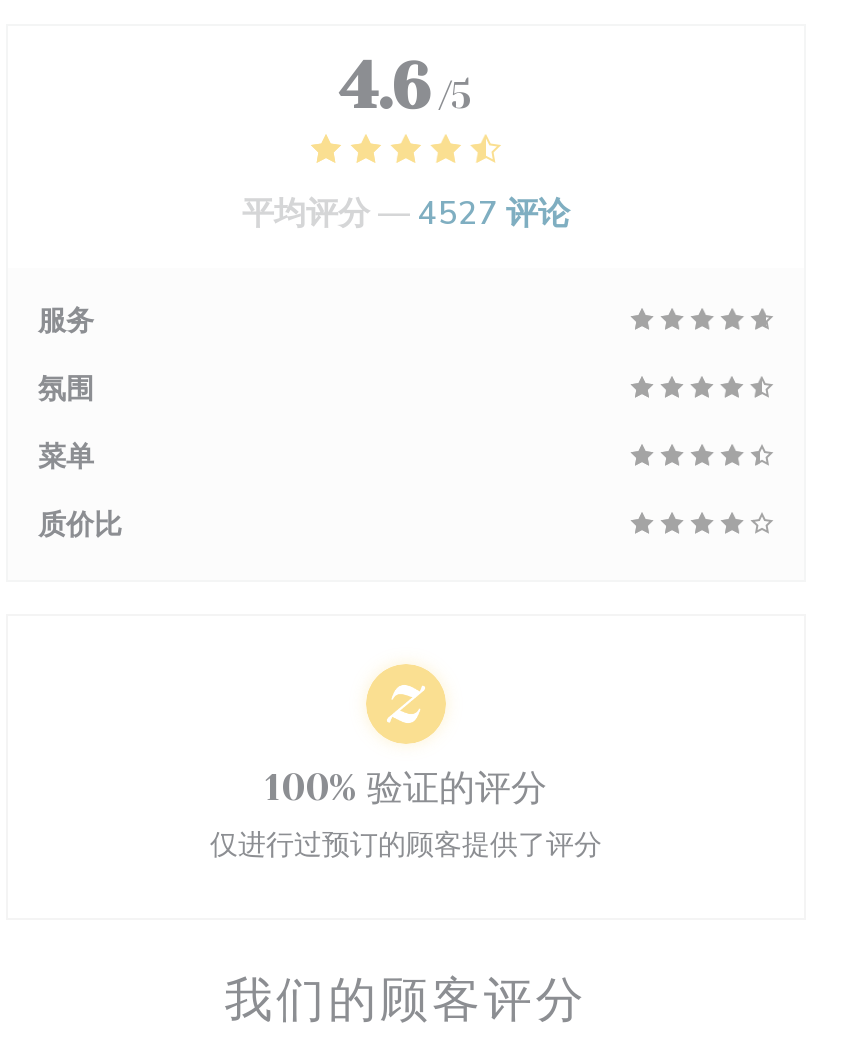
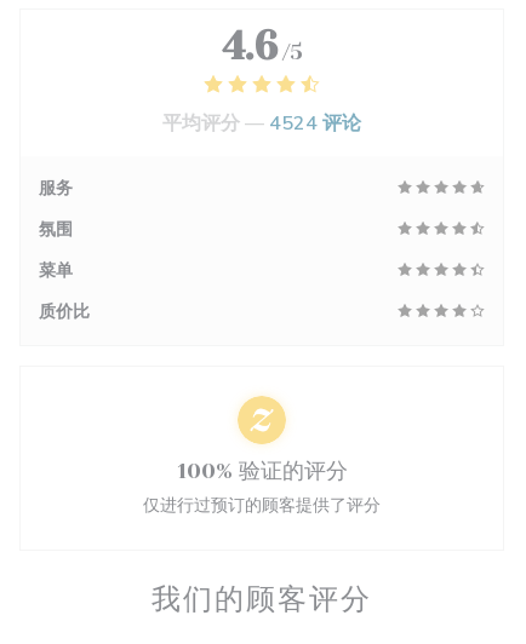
[242,192,570,236] 平均评分 — 4527 评论 -> [162,110,361,137] 平均评分 — 4524 评论

